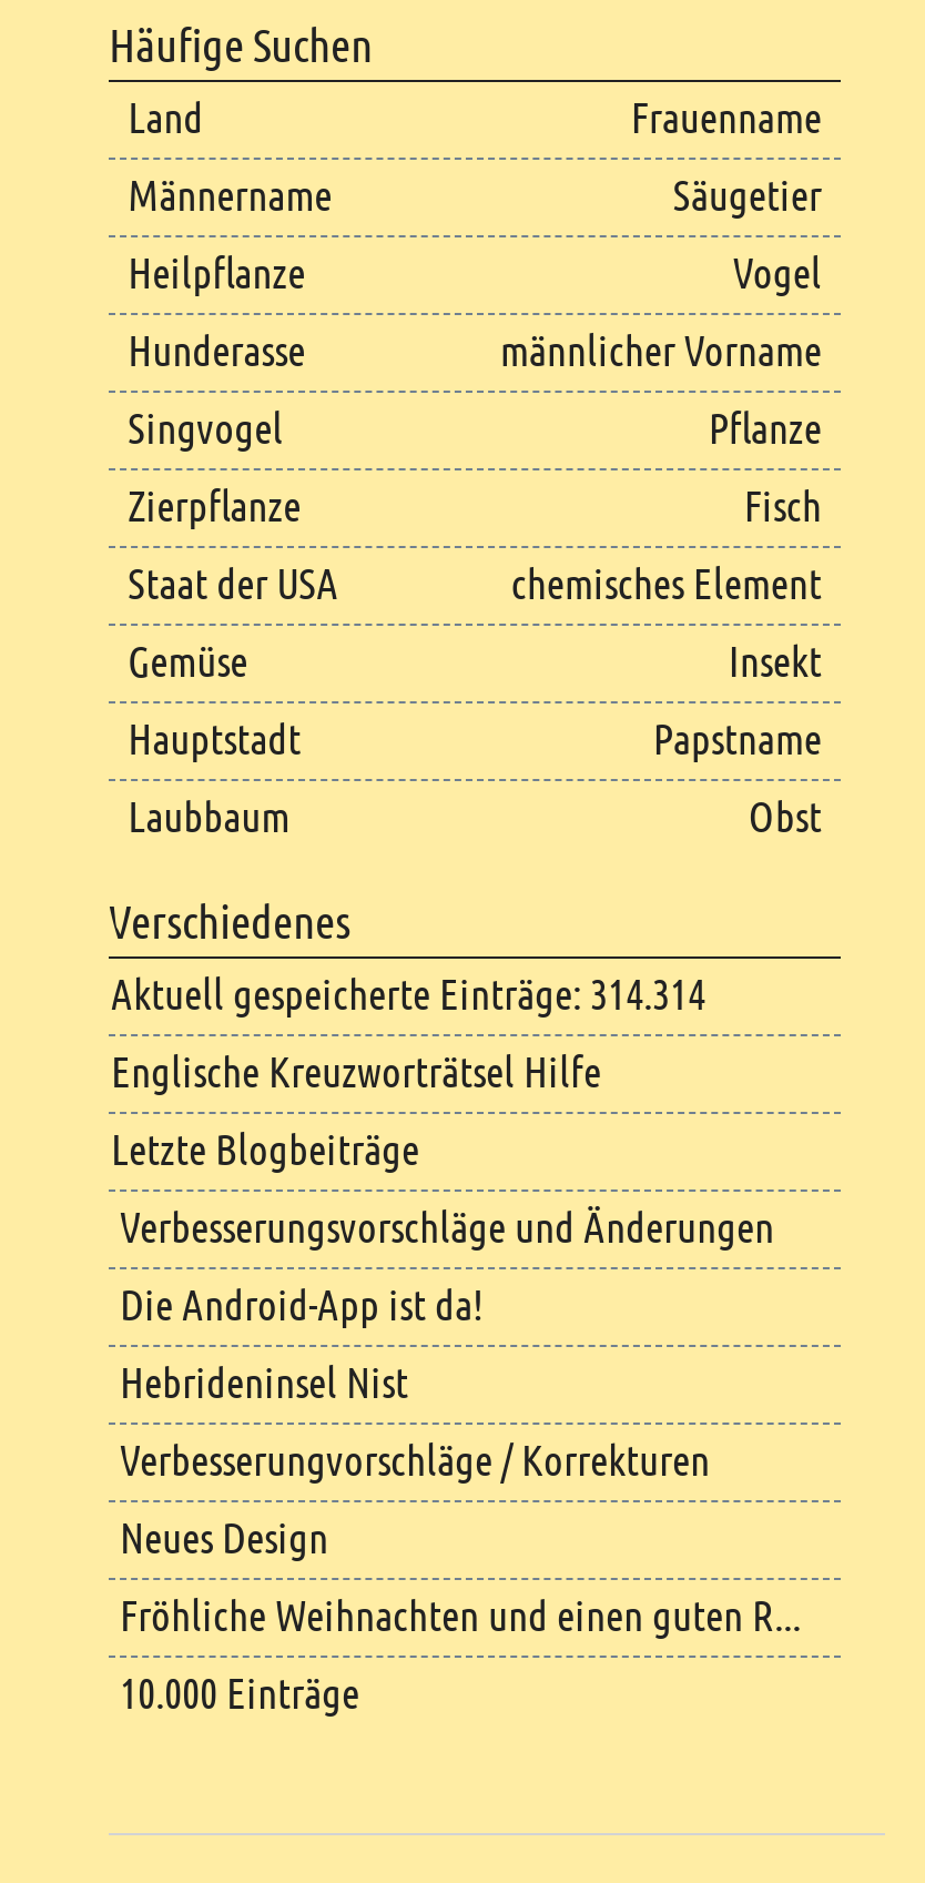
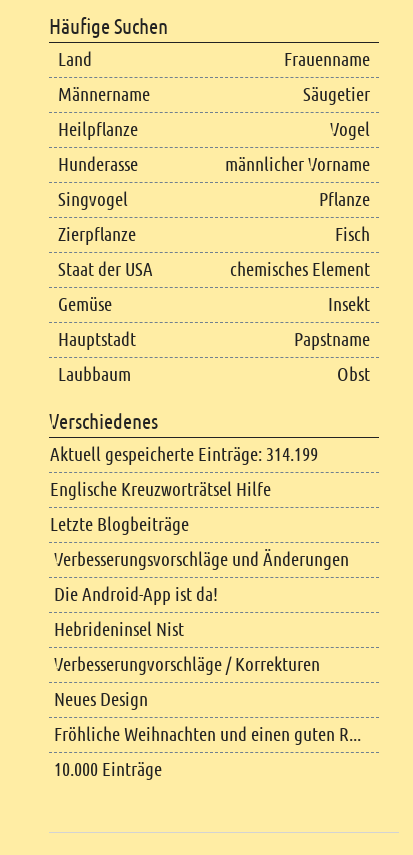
[111,967,705,1023] Aktuell gespeicherte Einträge: 314.314 -> [50,442,318,467] Aktuell gespeicherte Einträge: 314.199

